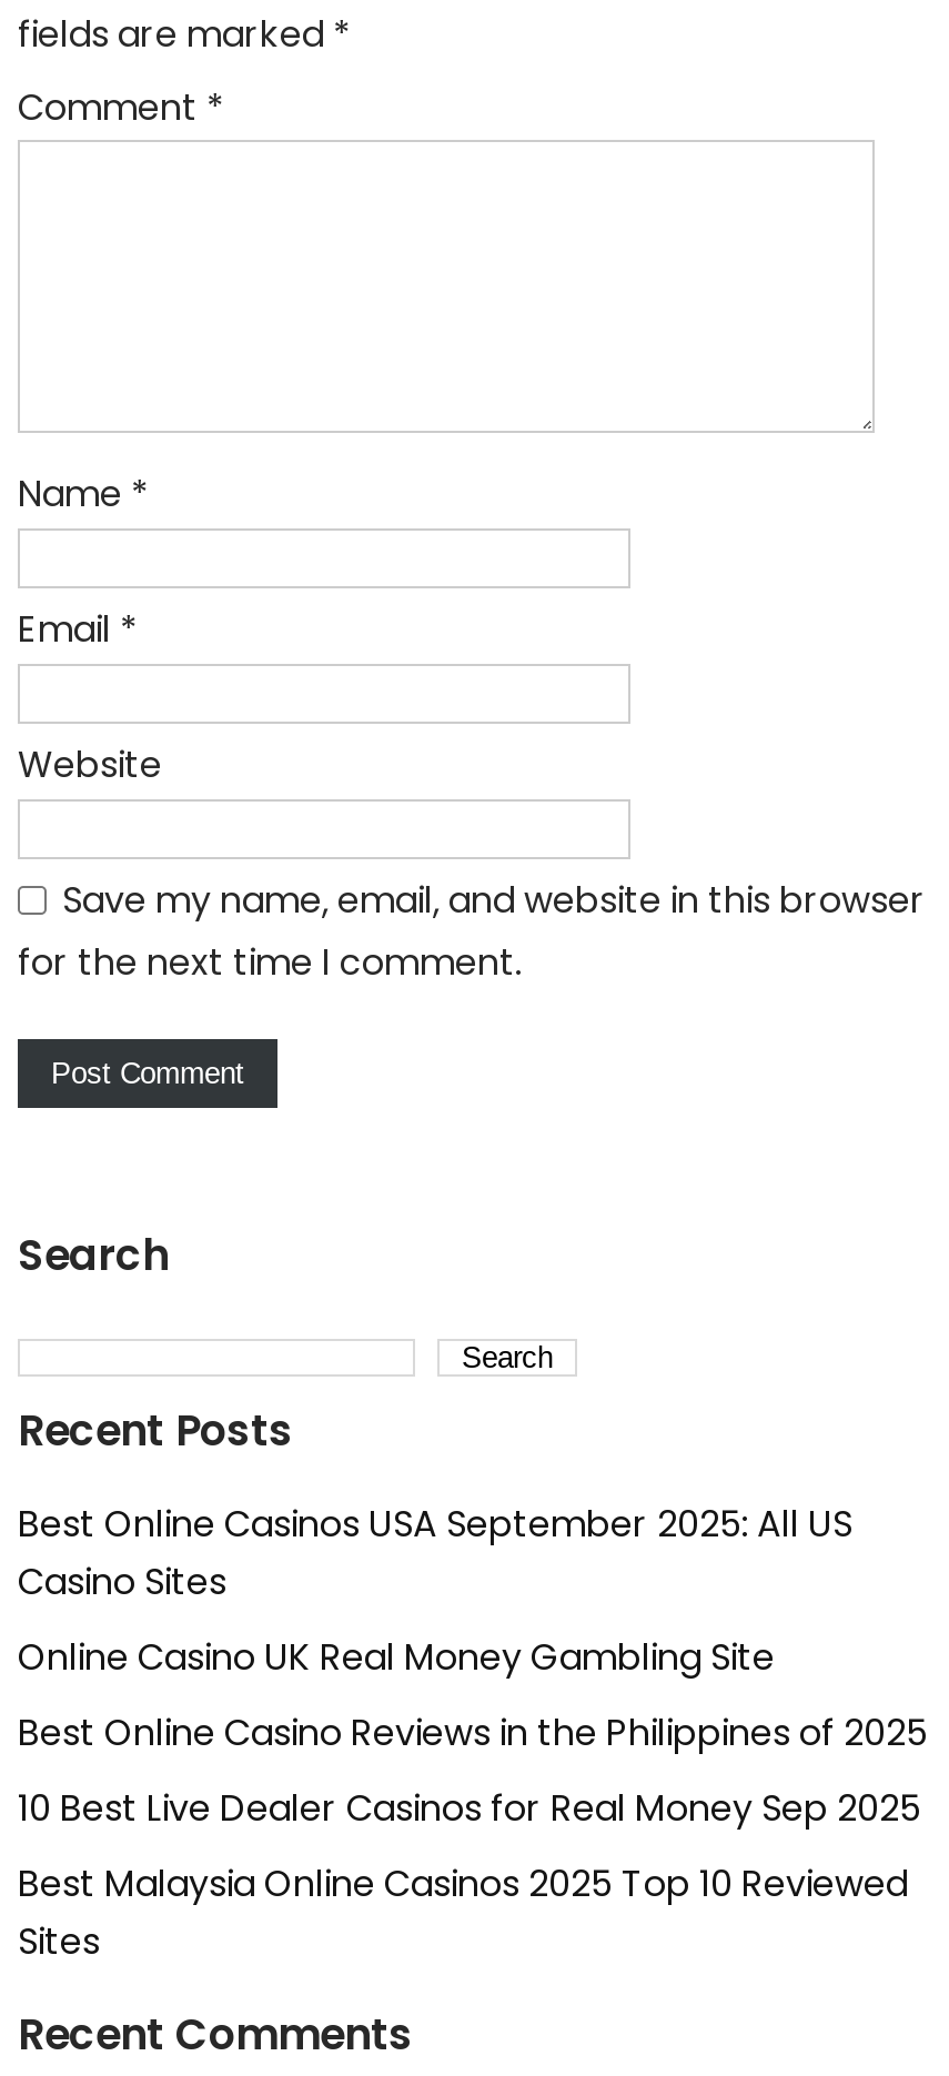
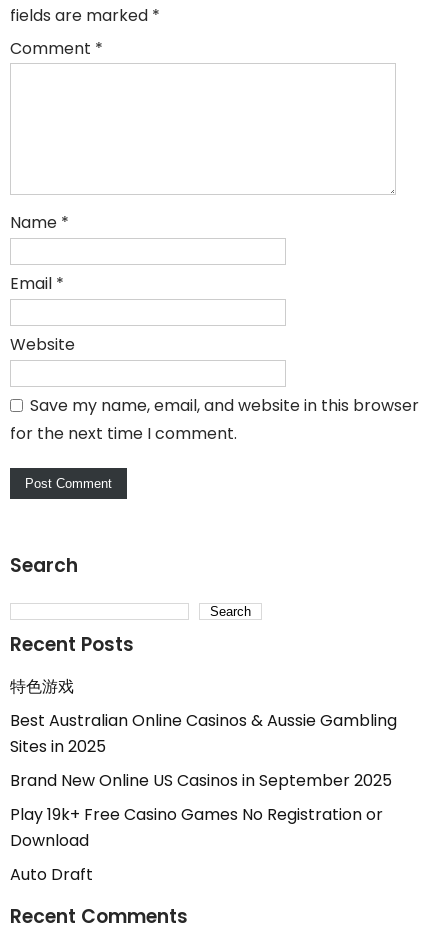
[18,1499,852,1608] Best Online Casinos USA September 2025: All US | Casino Sites -> [10,675,74,698] 特色游戏
[18,1632,775,1683] Online Casino UK Real Money Gambling Site -> [10,709,397,758] Best Australian Online Casinos & Aussie Gambling | Sites in 2025
[18,1707,928,1758] Best Online Casino Reviews in the Philippines of 2025 -> [10,769,392,792] Brand New Online US Casinos in September 2025
[18,1783,921,1834] 10 Best Live Dealer Casinos for Real Money Sep 2025 -> [10,803,383,852] Play 19k+ Free Casino Games No Registration or | Download
[18,1858,908,1967] Best Malaysia Online Casinos 2025 Top 10 Reviewed | Sites -> [10,863,93,886] Auto Draft

